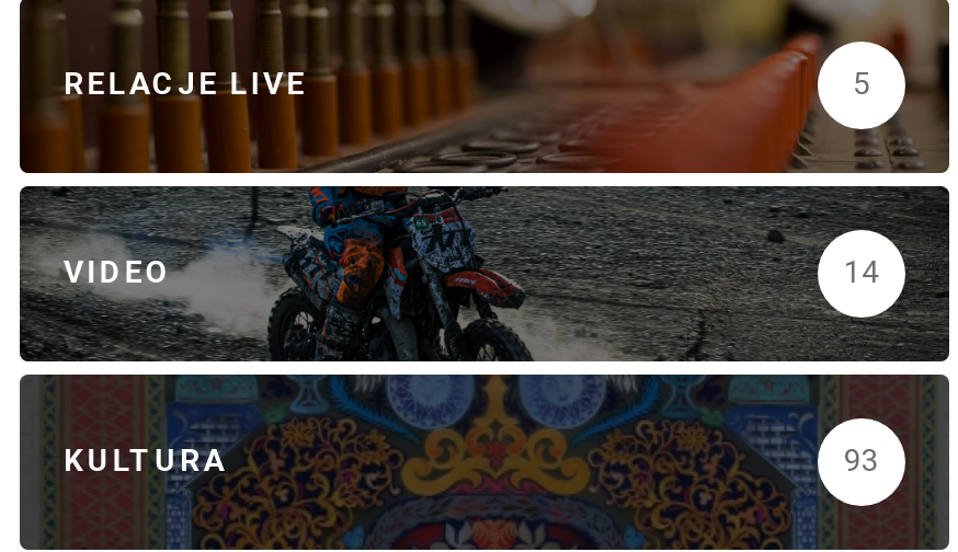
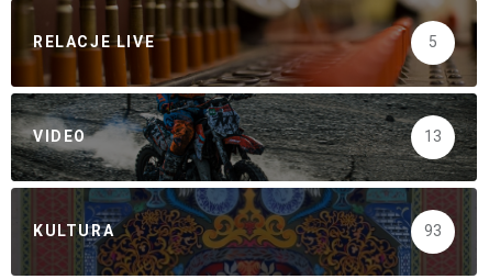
[844,255,879,290] 14 -> [424,128,442,145] 13

